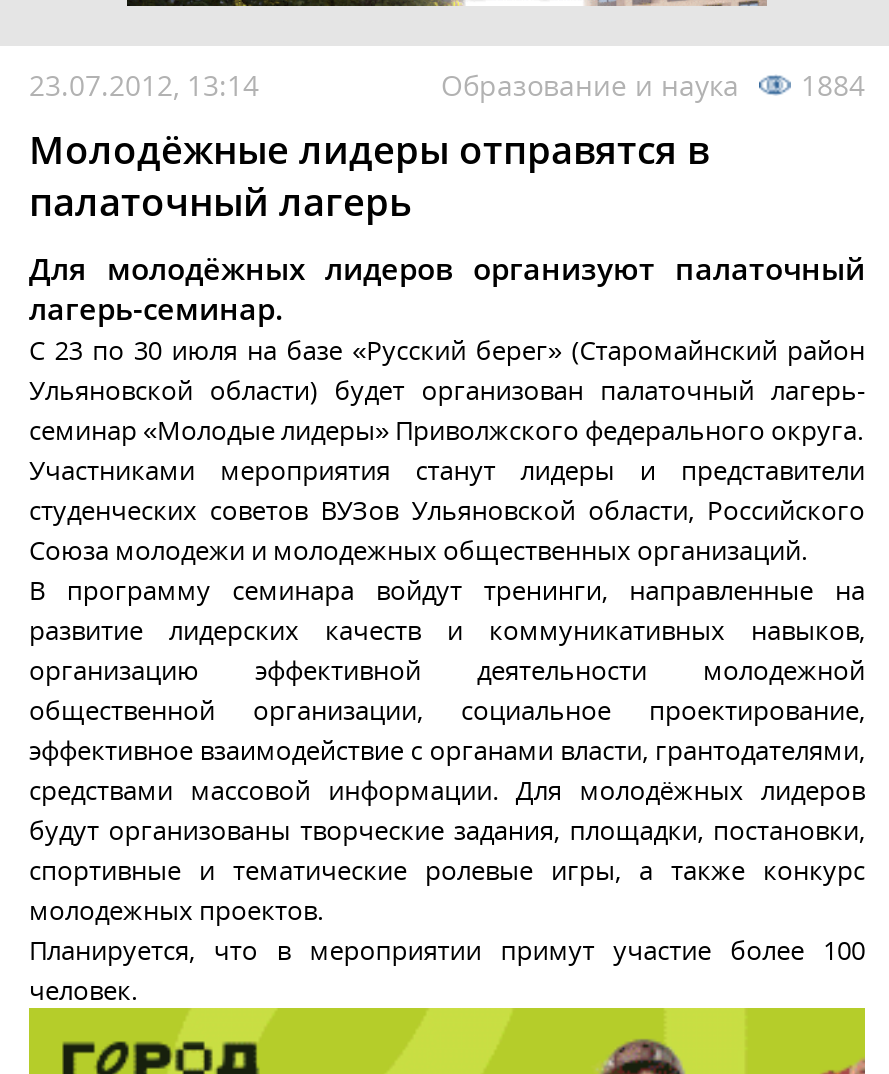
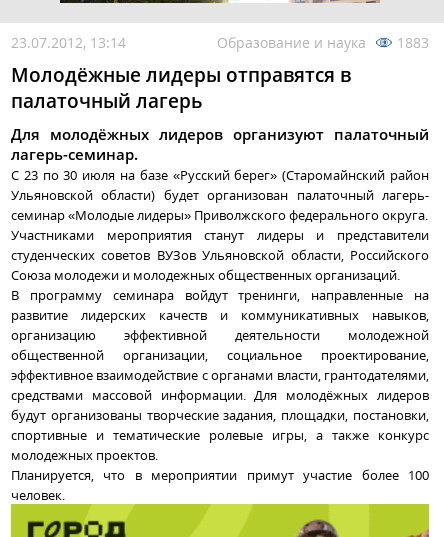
[441,66,865,104] Образование и наука 1884 -> [217,33,429,52] Образование и наука 1883

